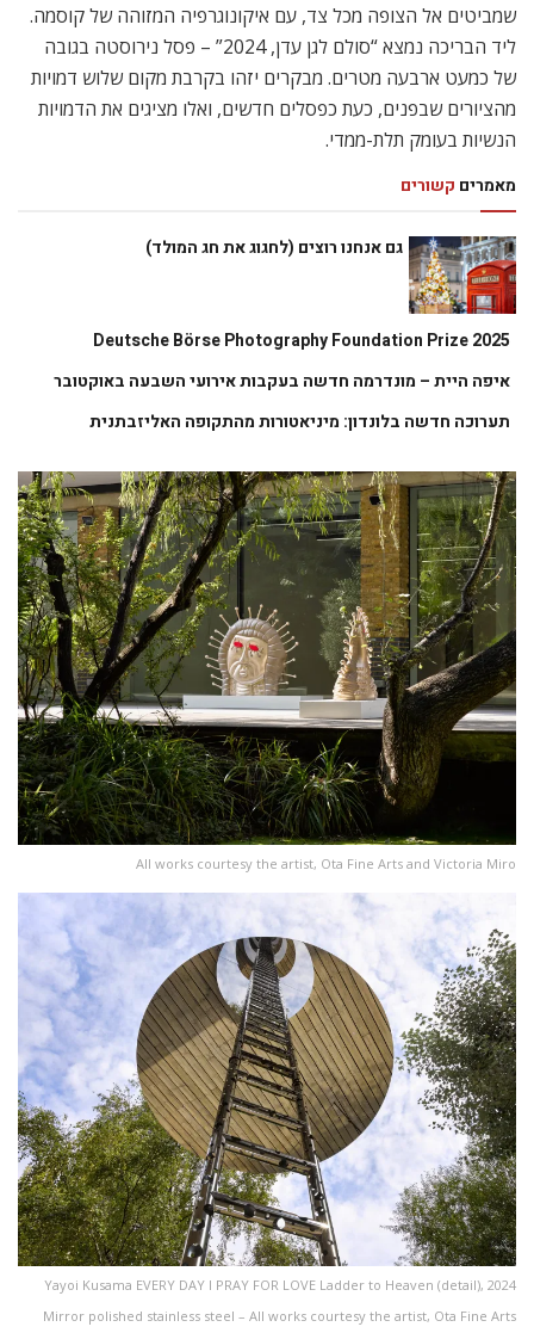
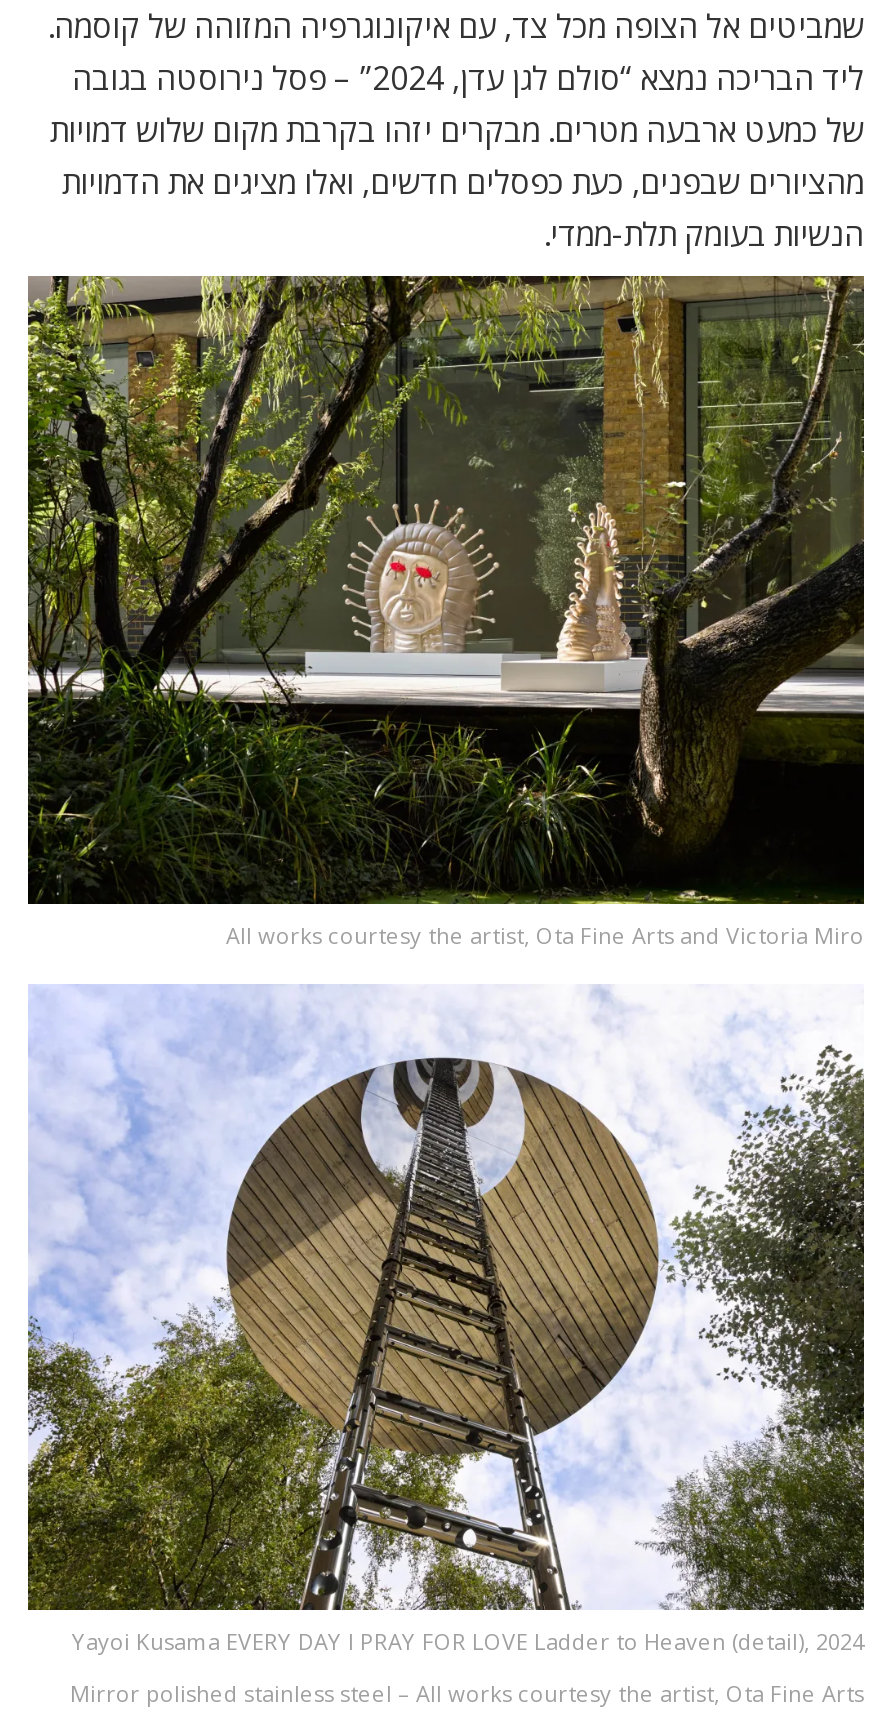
[145,174,517,315] [image] | מאמרים קשורים | גם אנחנו רוצים (לחגוג את חג המולד) -> none
[54,328,510,434] Deutsche Börse Photography Foundation Prize 2025 | איפה היית – מונדרמה חדשה בעקבות אירועי השבעה באוקטובר | תערוכה חדשה בלונדון: מיניאטורות מהתקופה האליזבתנית -> none

